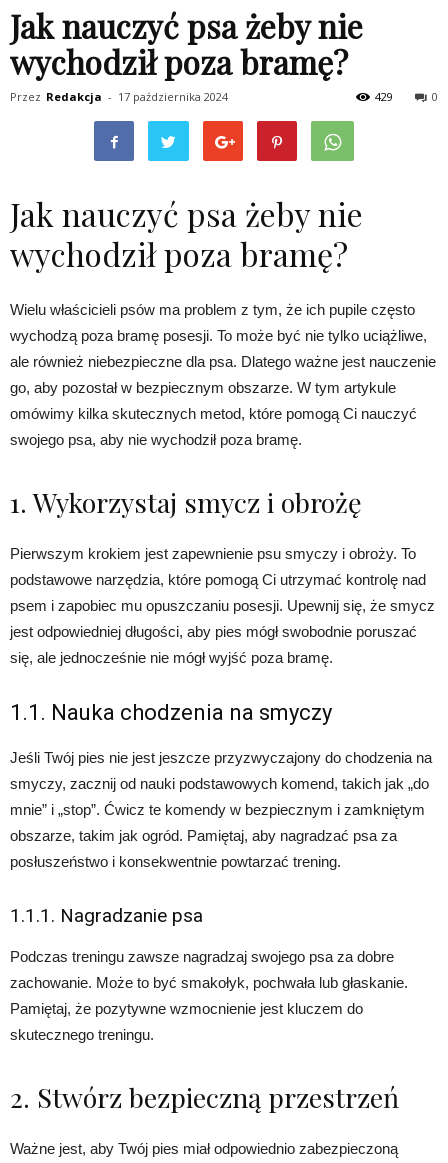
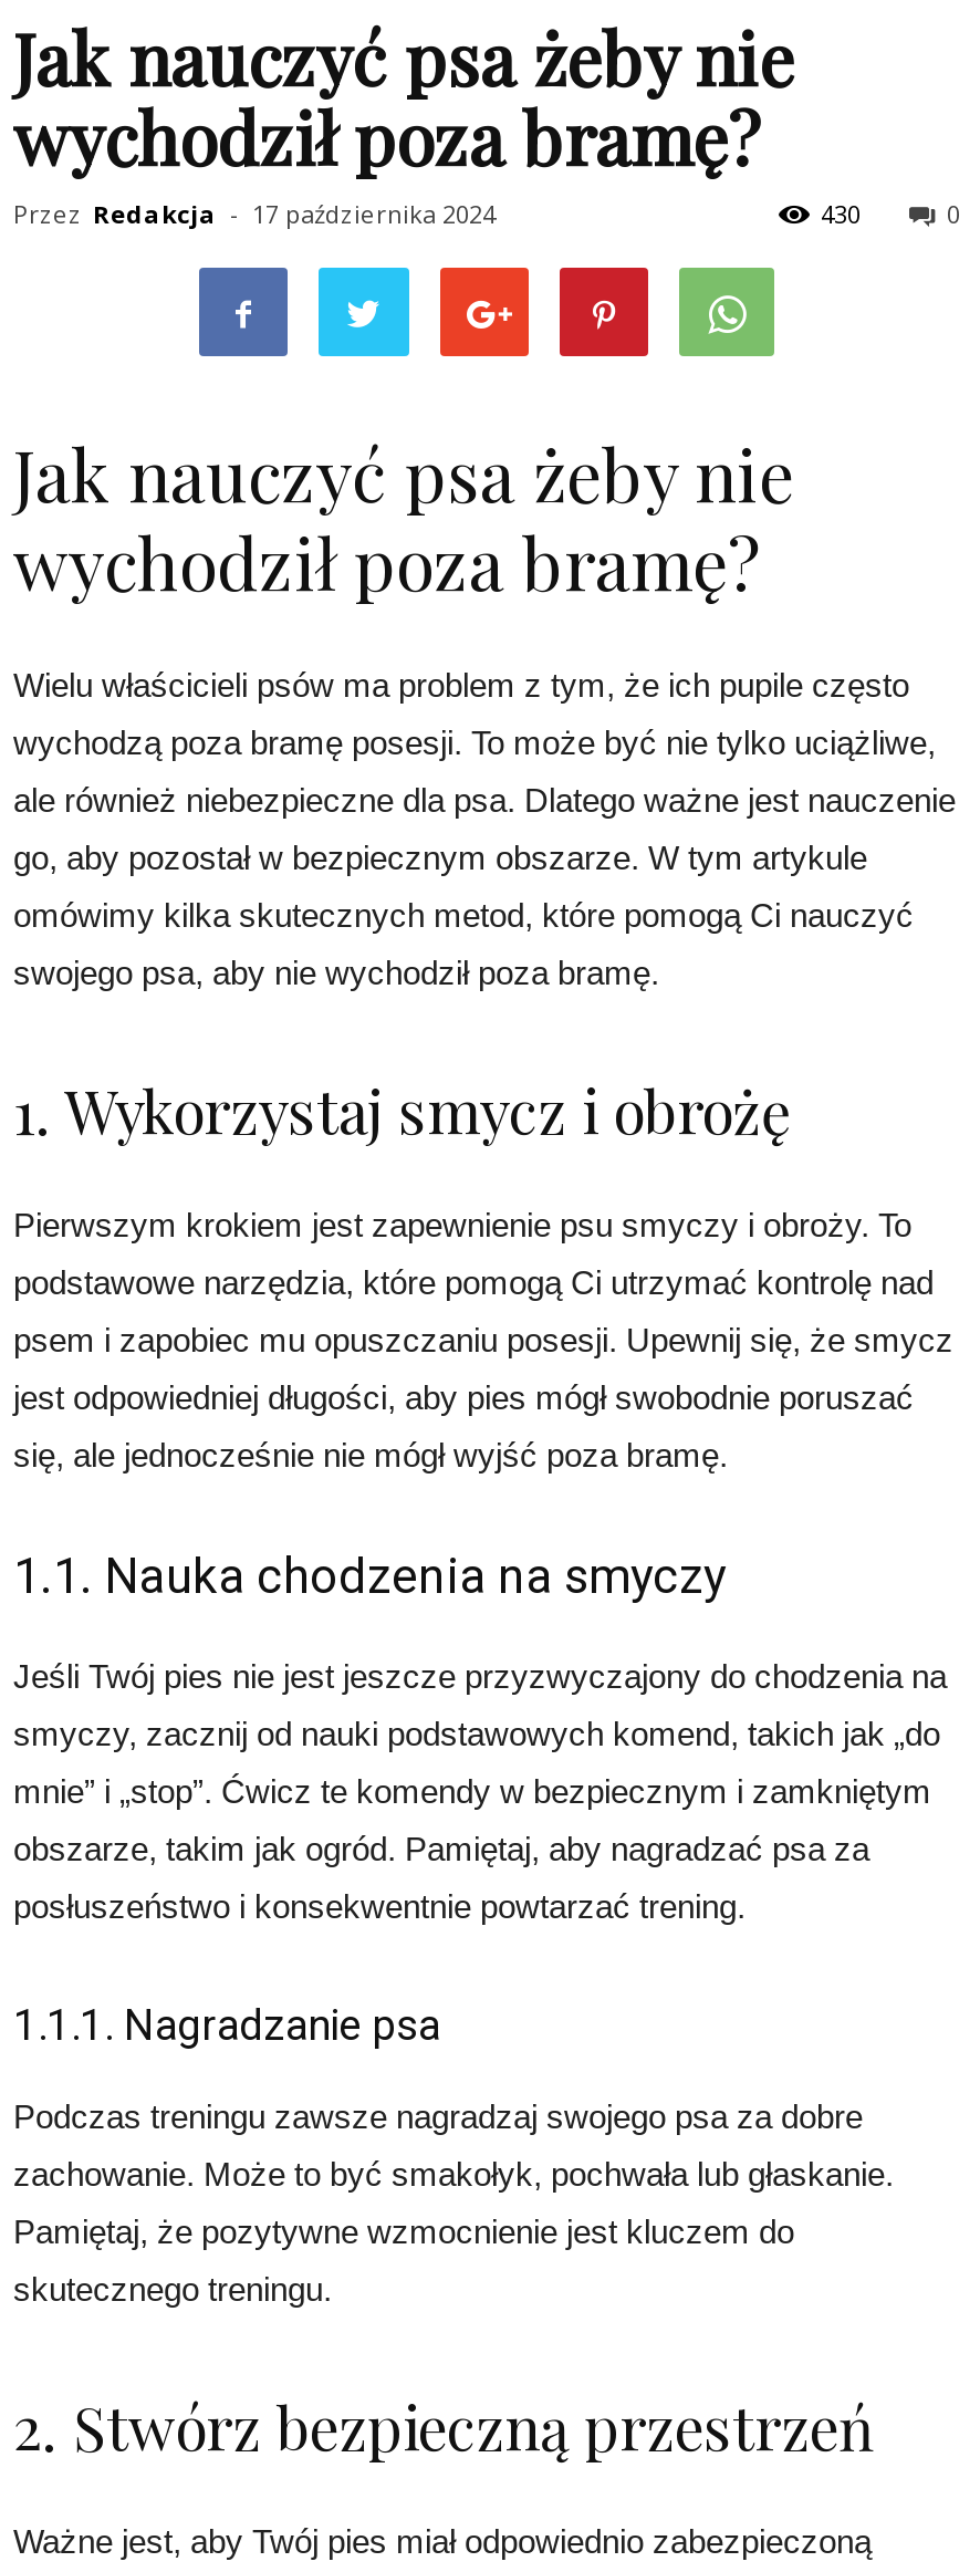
[375,89,393,104] 429 -> [821,197,861,230] 430

